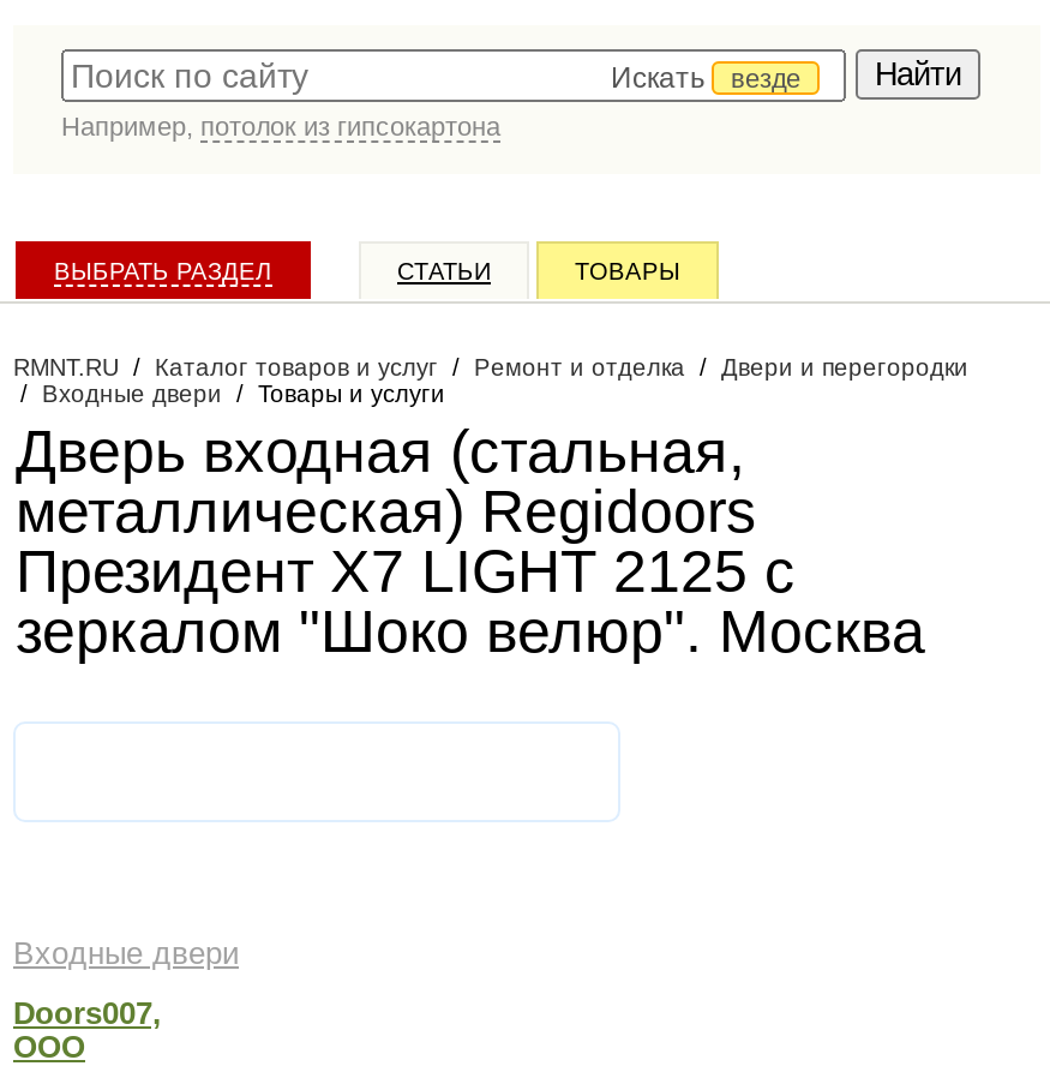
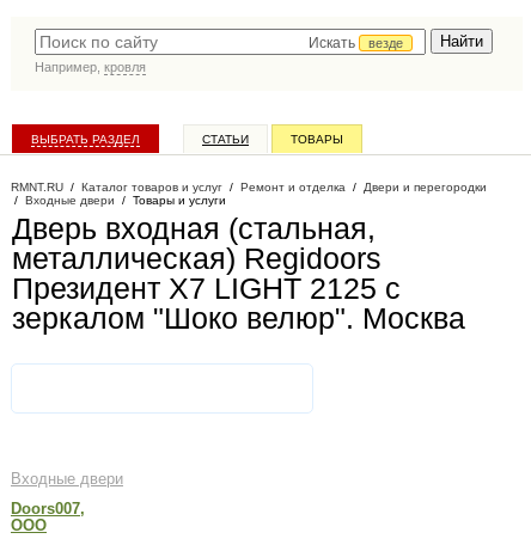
[61,112,500,140] Например, потолок из гипсокартона -> [35,60,146,74] Например, кровля

